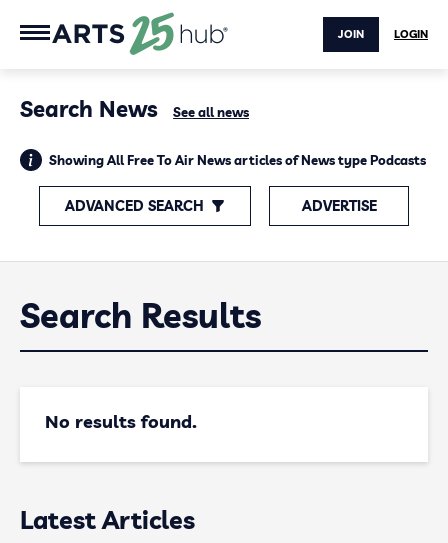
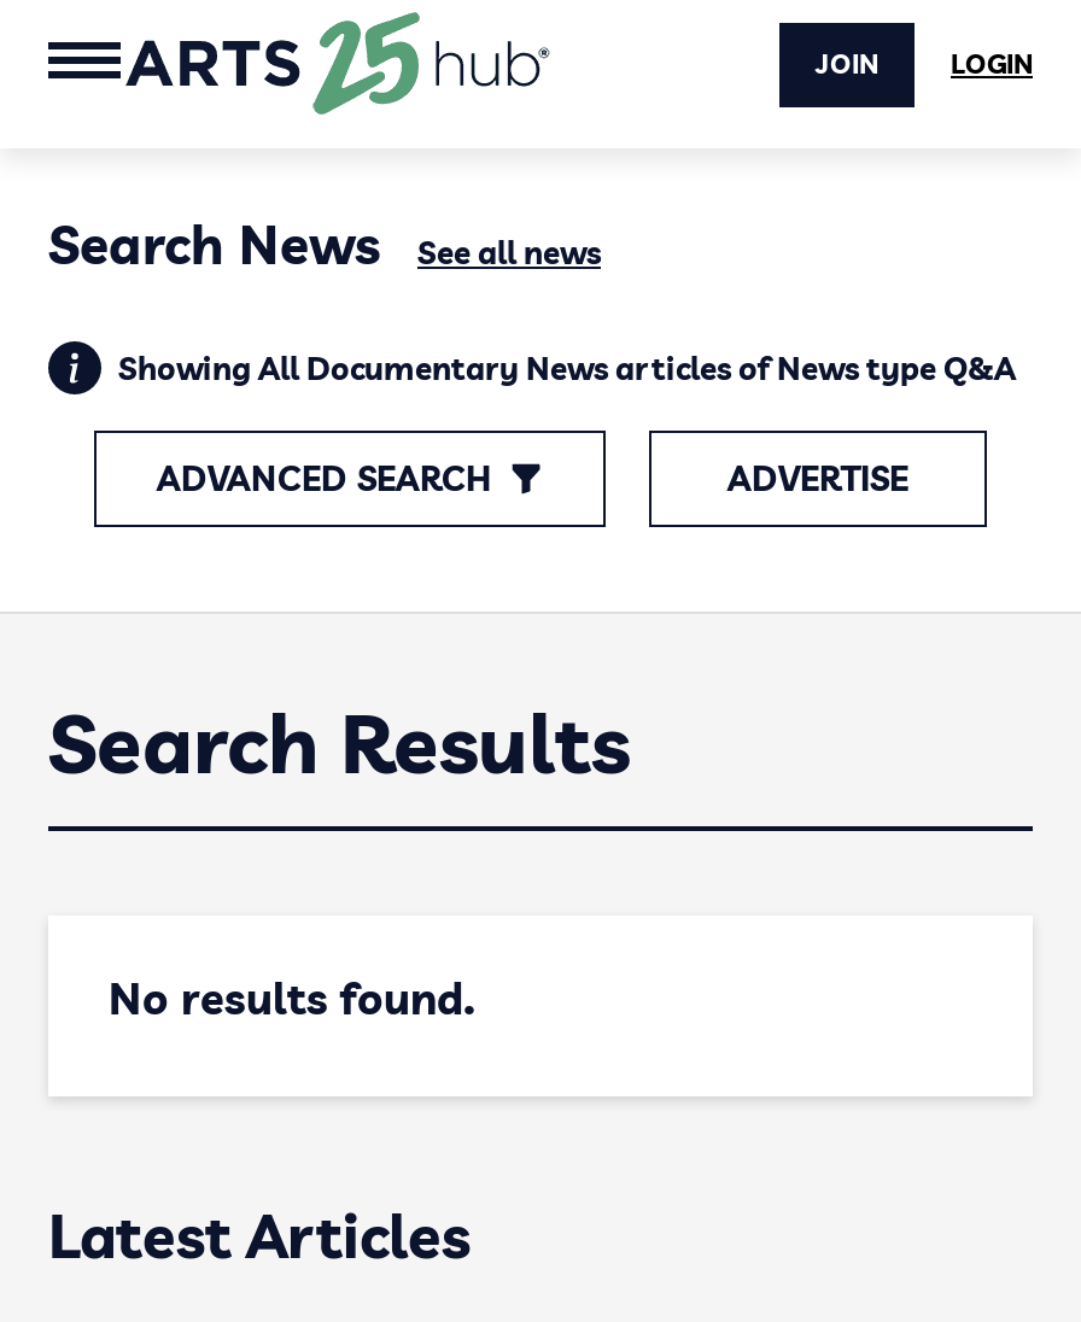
[49,152,426,168] Showing All Free To Air News articles of News type Podcasts -> [118,349,1016,387] Showing All Documentary News articles of News type Q&A

